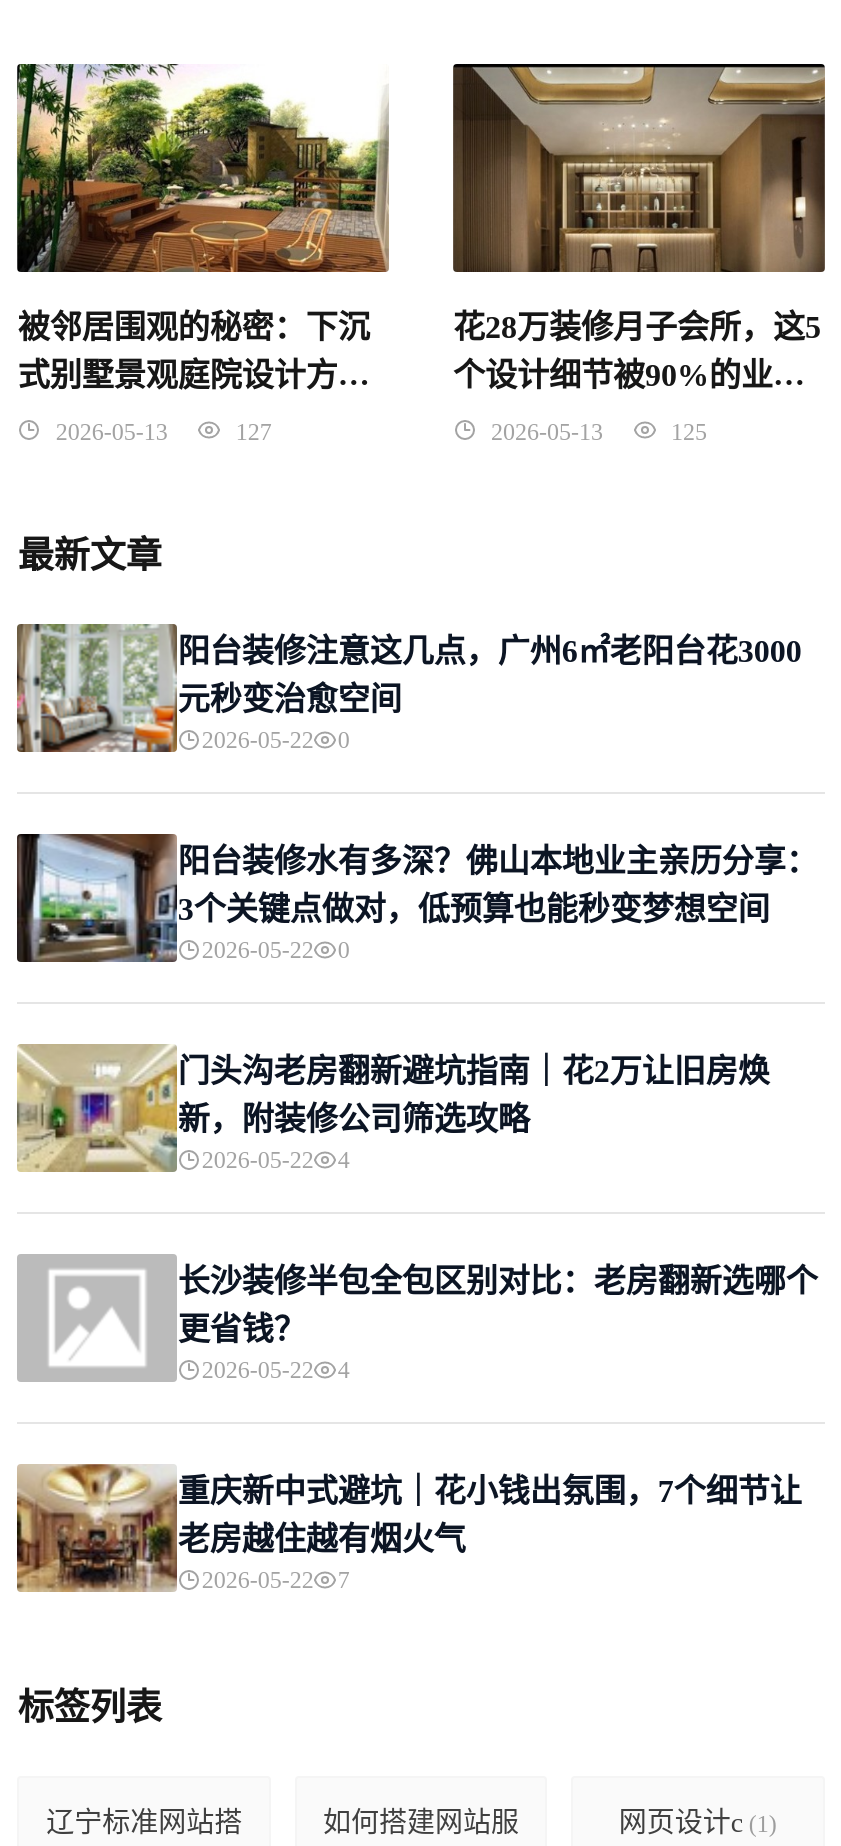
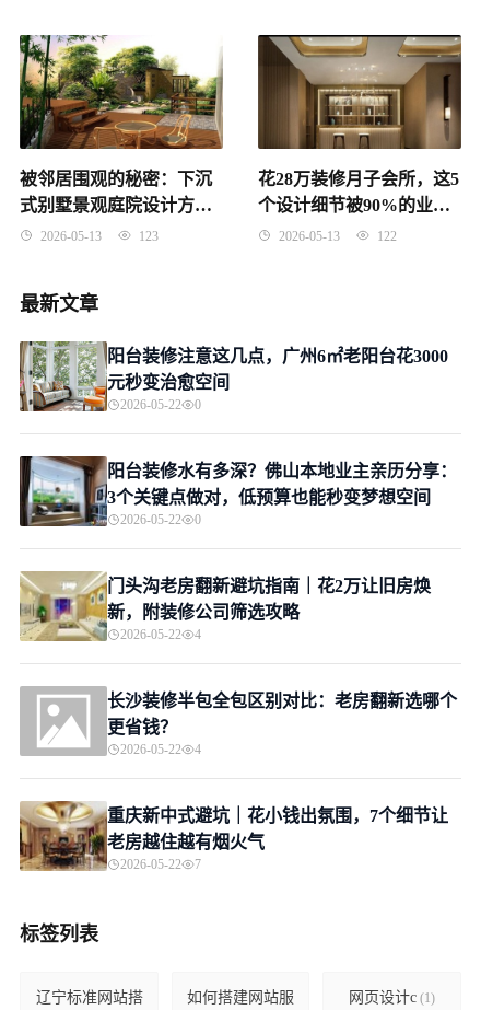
[230,417,272,445] 127 -> [136,228,159,244] 123
[665,417,707,445] 125 -> [374,228,397,244] 122

